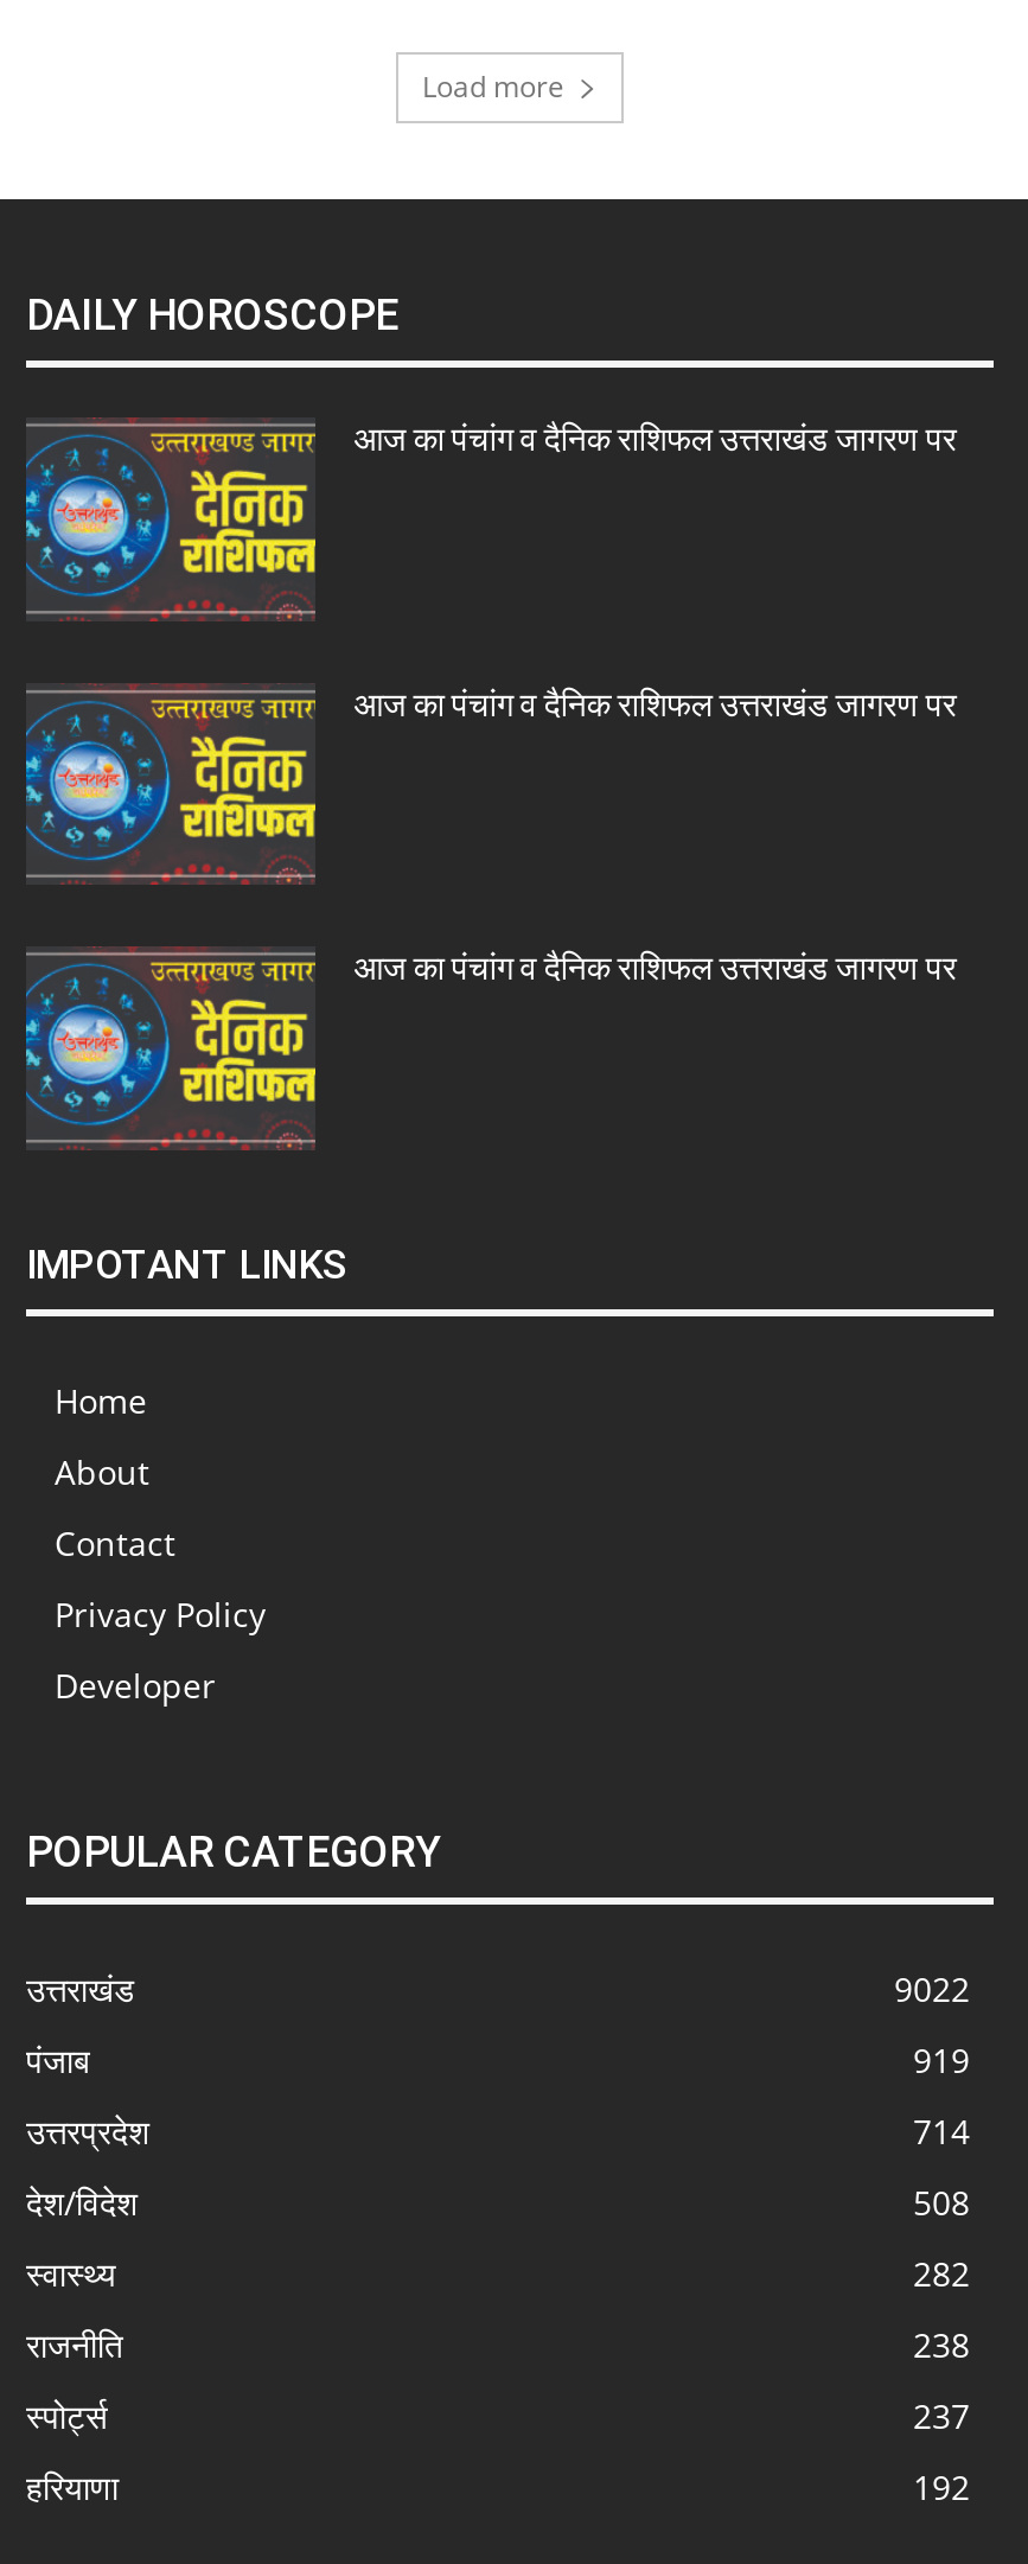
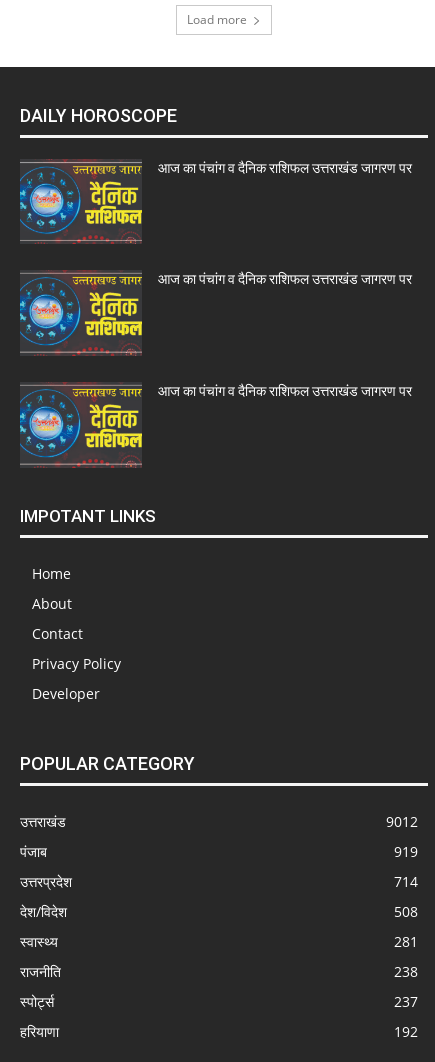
[894,1966,970,2011] 9022 -> [386,812,418,831] 9012
[913,2250,970,2296] 282 -> [394,932,418,951] 281

